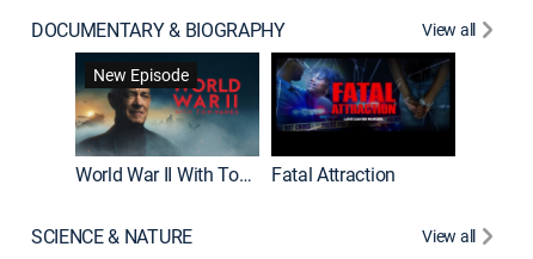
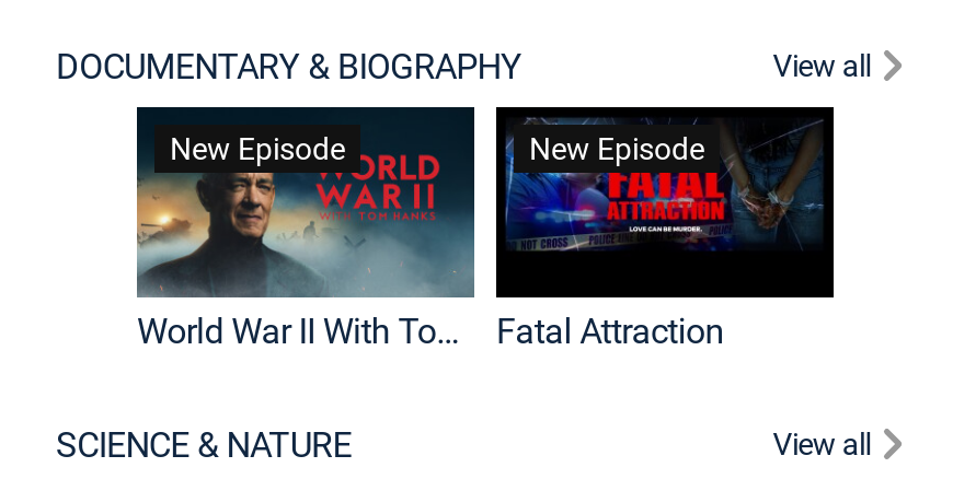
none -> [529,128,704,169] New Episode

